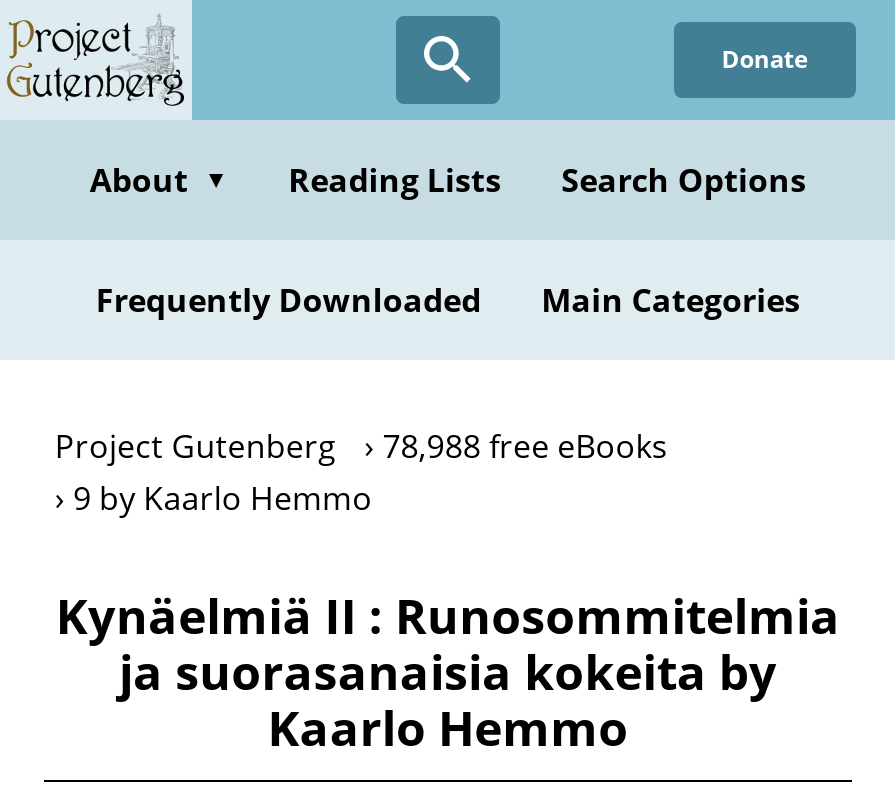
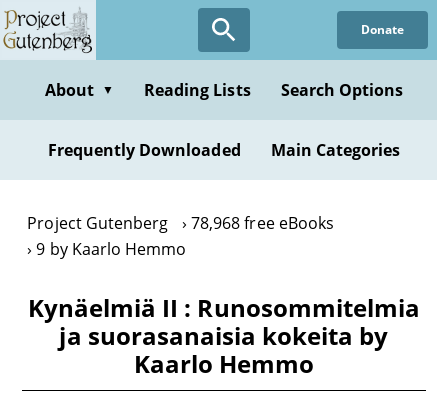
[55,424,668,468] Project Gutenberg 78,988 free eBooks -> [27,212,334,234] Project Gutenberg 78,968 free eBooks

